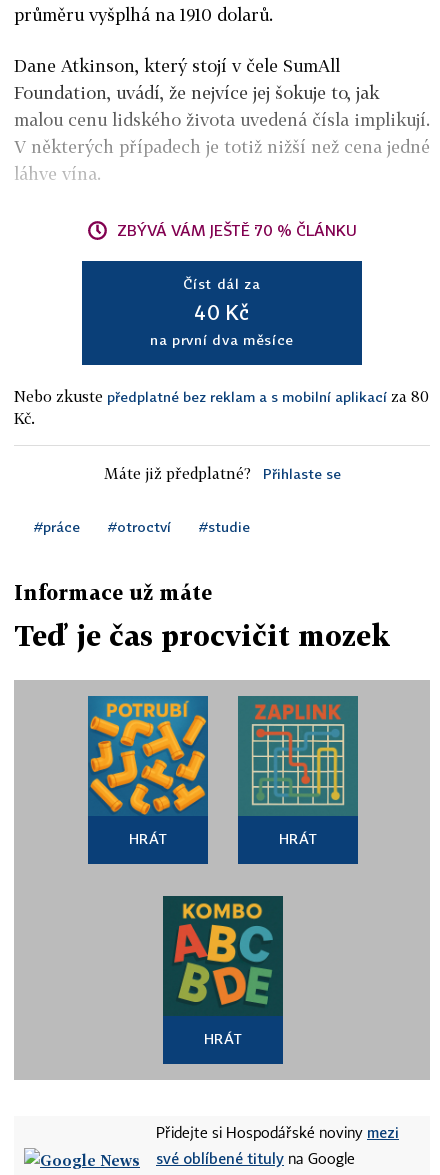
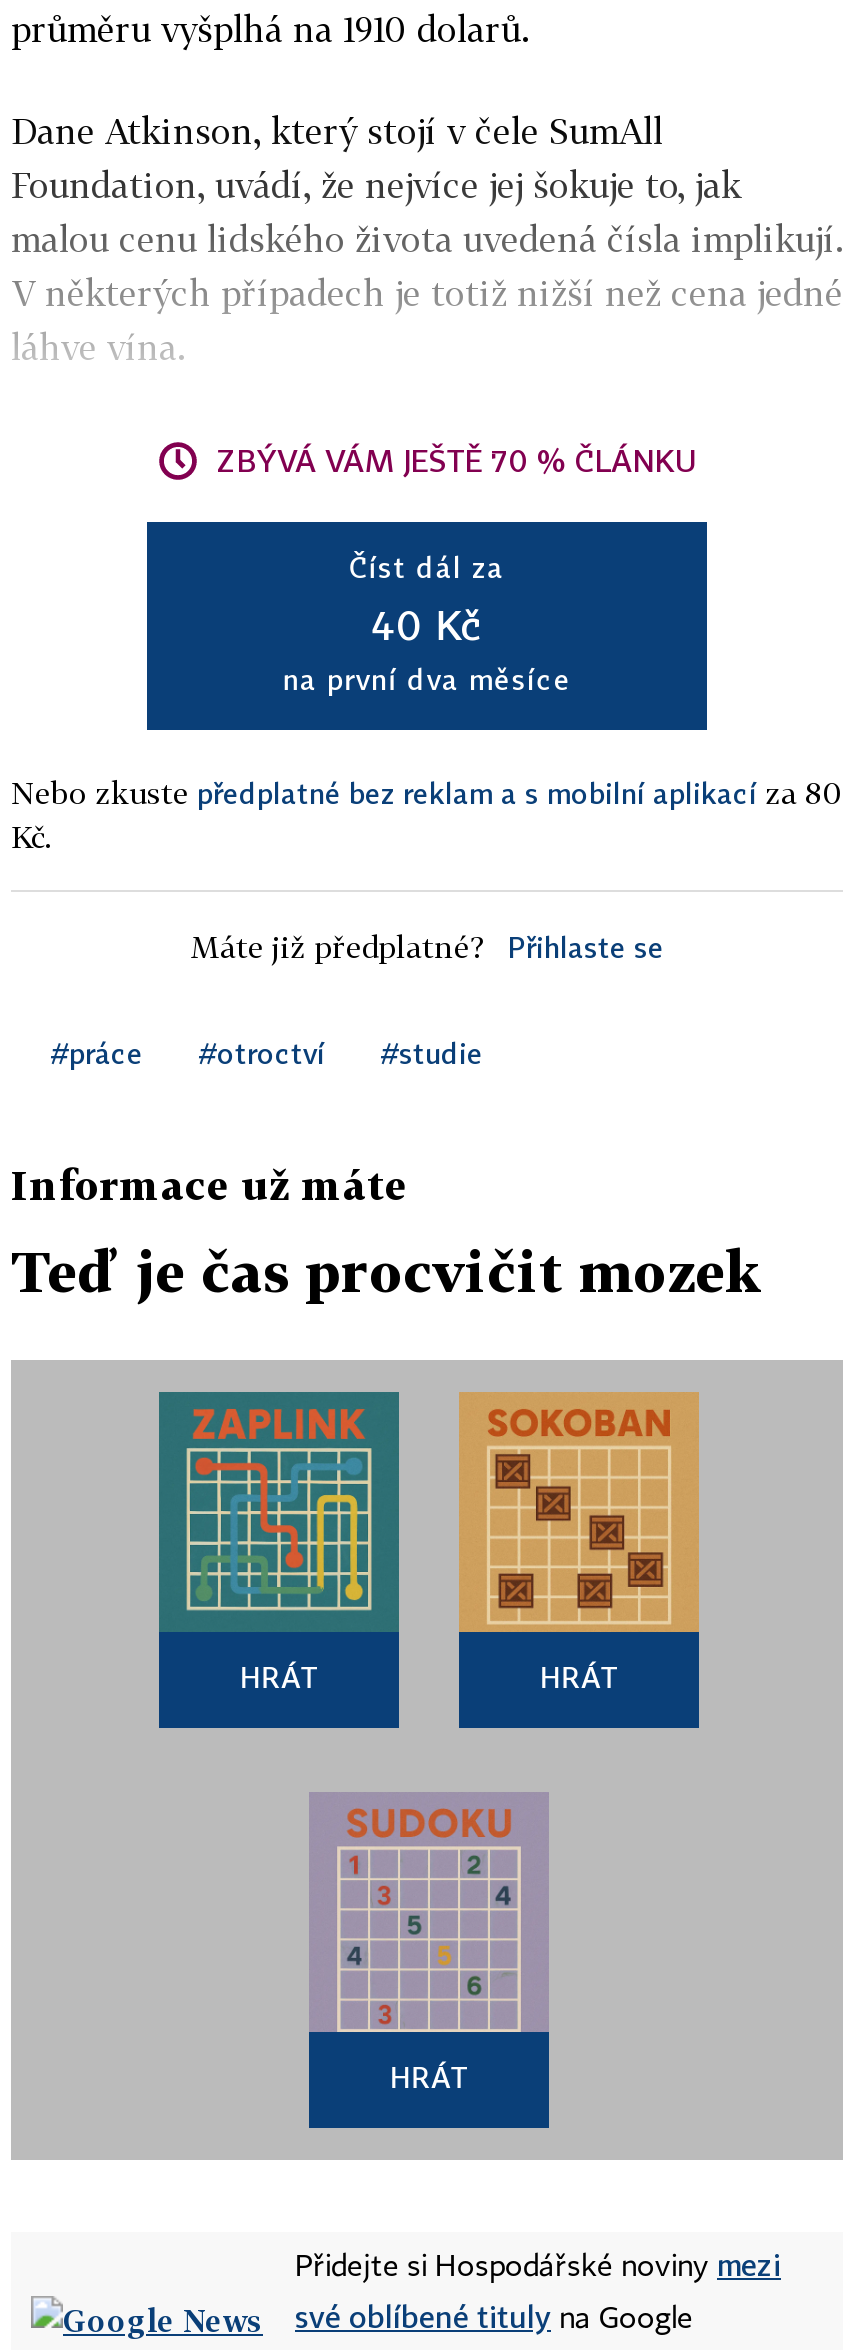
[90,696,206,815] [image] -> [163,1392,395,1628] [image]
[237,695,359,816] [image] -> [459,1392,699,1634] [image]
[162,895,284,1016] [image] -> [309,1792,549,2034] [image]

